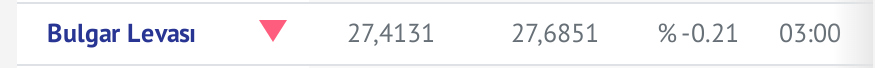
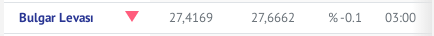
[347,16,435,50] 27,4131 -> [169,9,213,26] 27,4169
[511,16,599,50] 27,6851 -> [251,9,295,26] 27,6662
[657,16,739,50] % -0.21 -> [327,9,361,26] % -0.1

